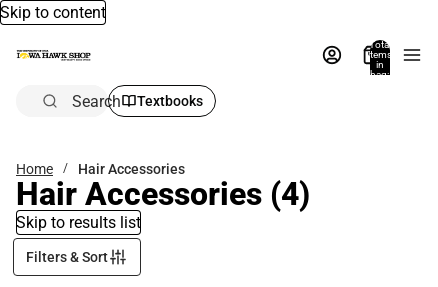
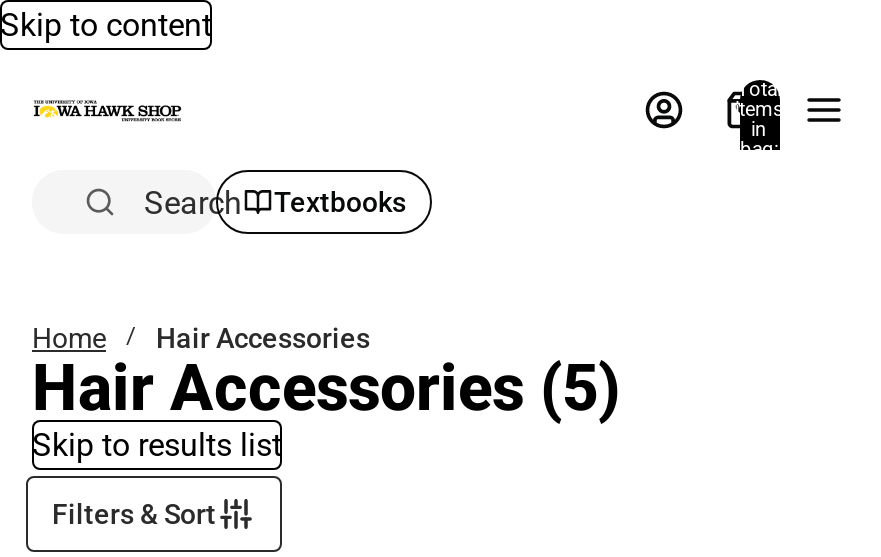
[16,175,310,213] Hair Accessories (4) -> [32,350,620,426] Hair Accessories (5)

